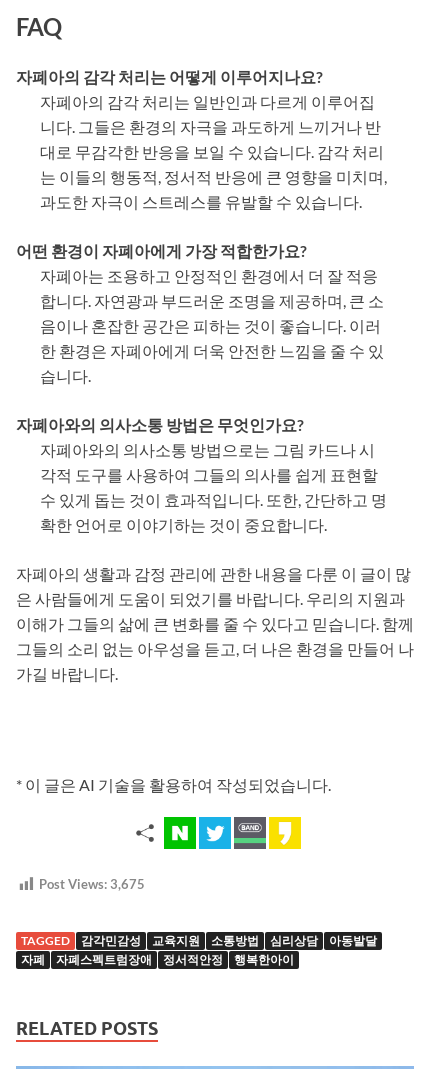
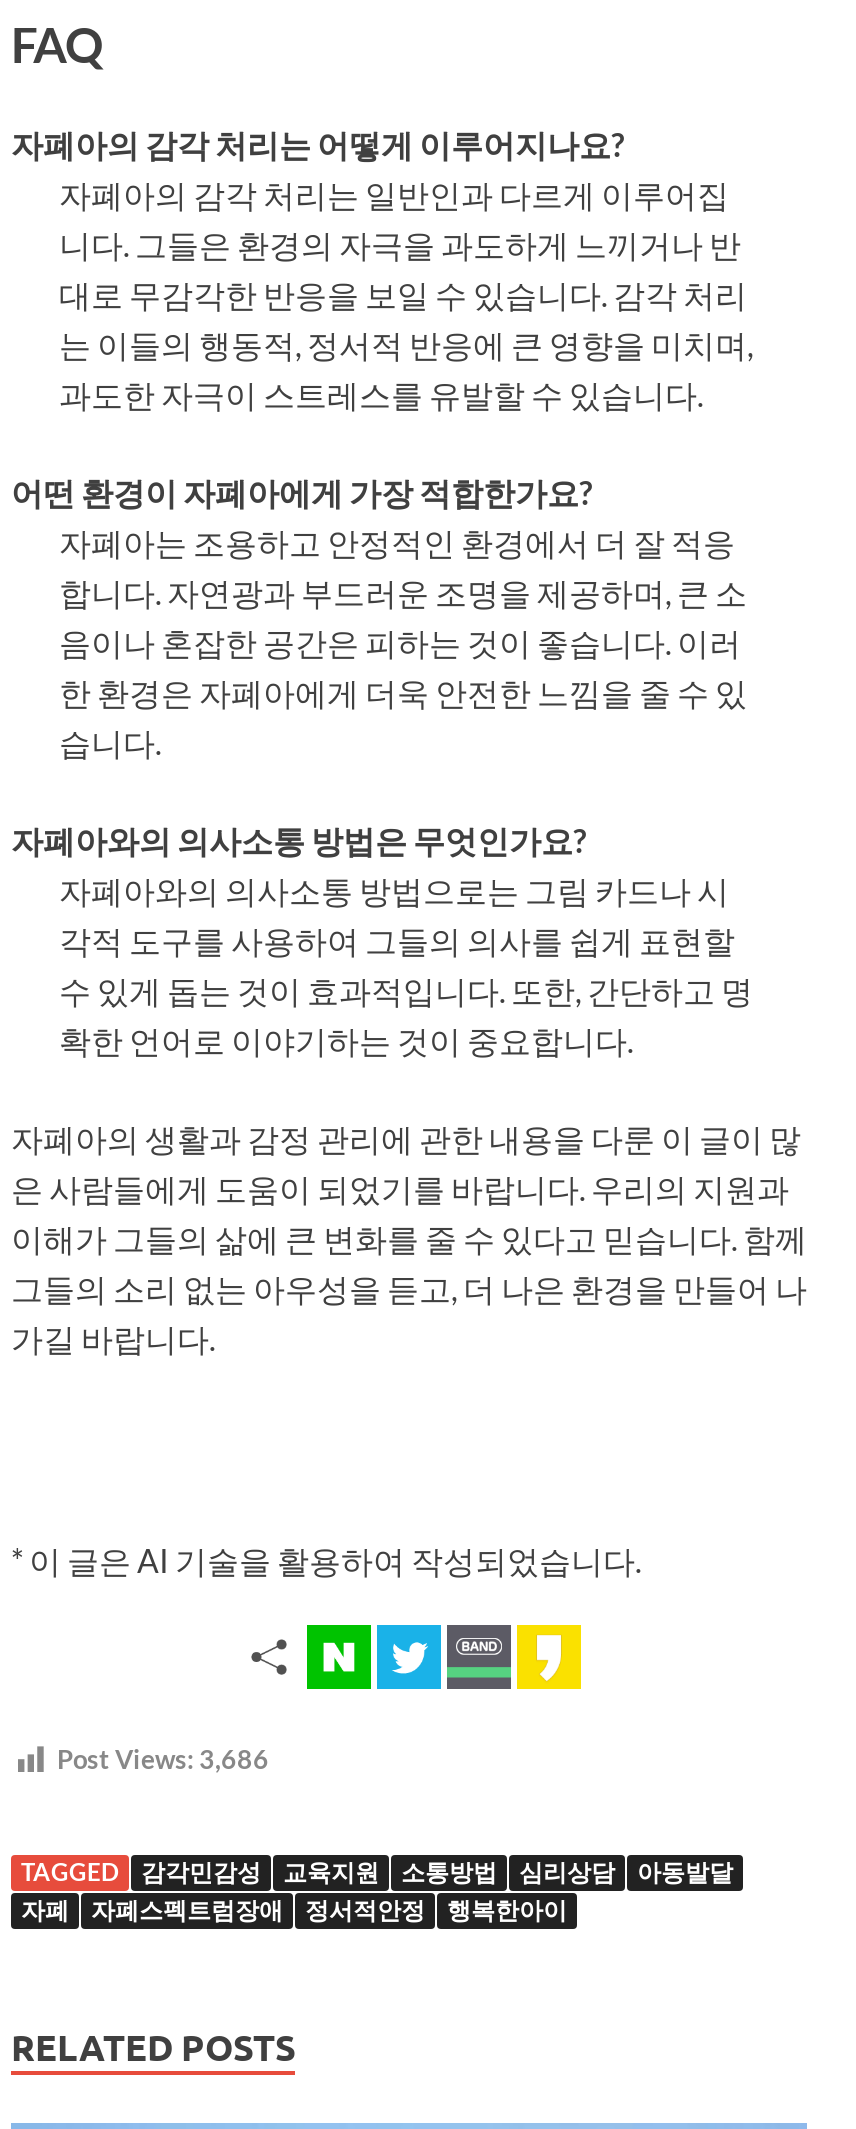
[39,876,145,892] Post Views: 3,675 -> [57,1743,269,1775] Post Views: 3,686

